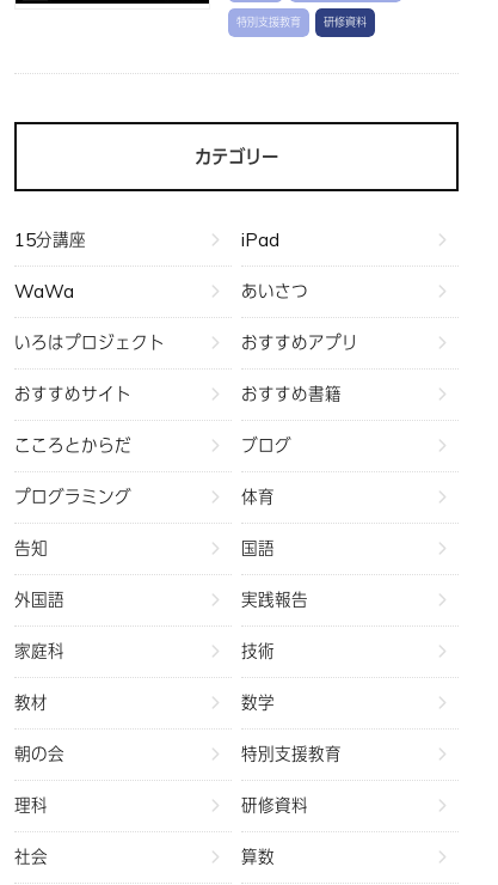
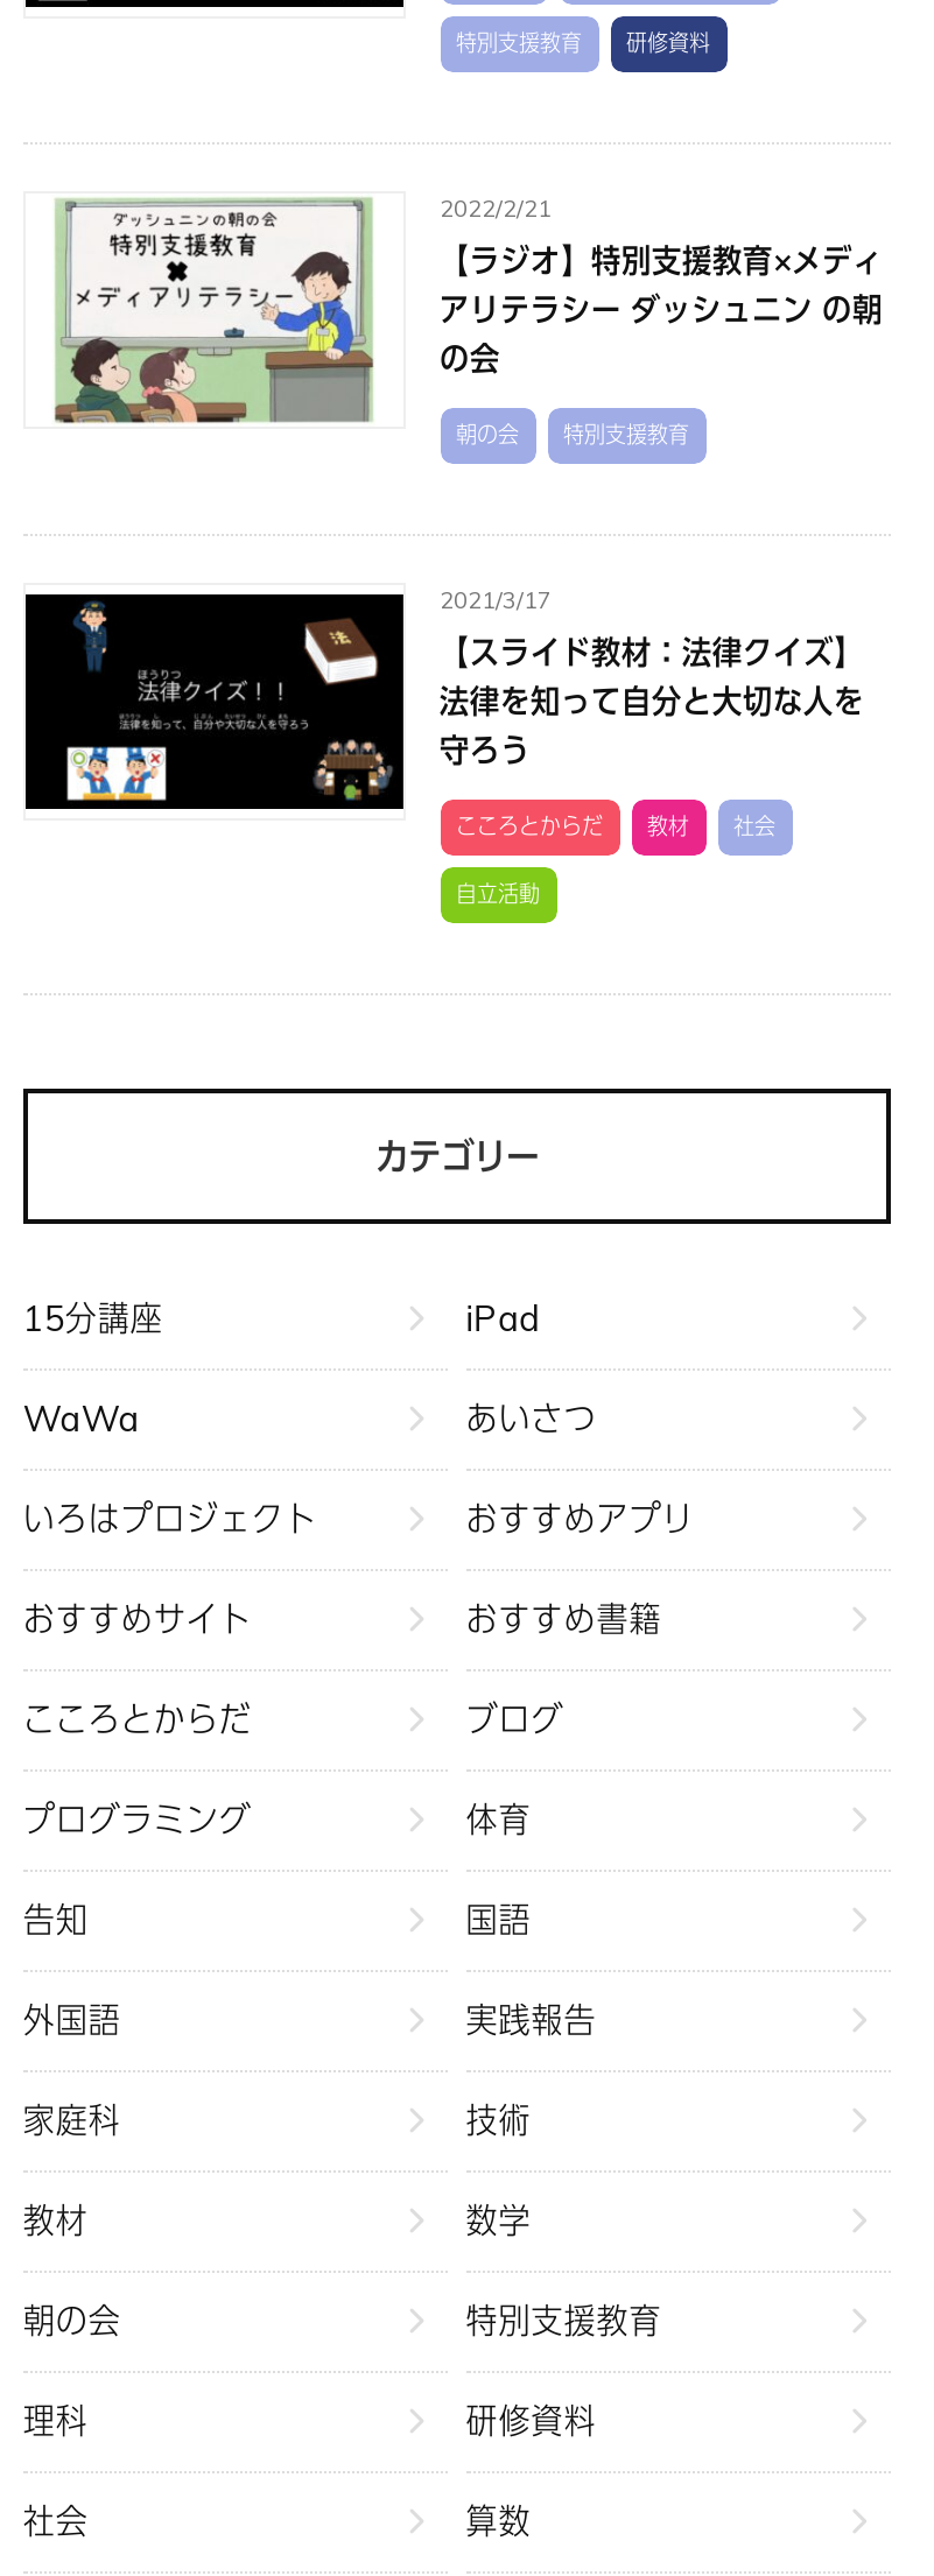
none -> [26,193,883,450] [image] | 2022/2/21 | 【ラジオ】特別支援教育×メディ | アリテラシー ダッシュニン の朝 | の会 | 朝の会 | 特別支援教育
none -> [26,585,864,909] [image] | 2021/3/17 | 【スライド教材：法律クイズ】 | 法律を知って自分と大切な人を | 守ろう | こころとからだ | 教材 | 社会 | 自立活動

